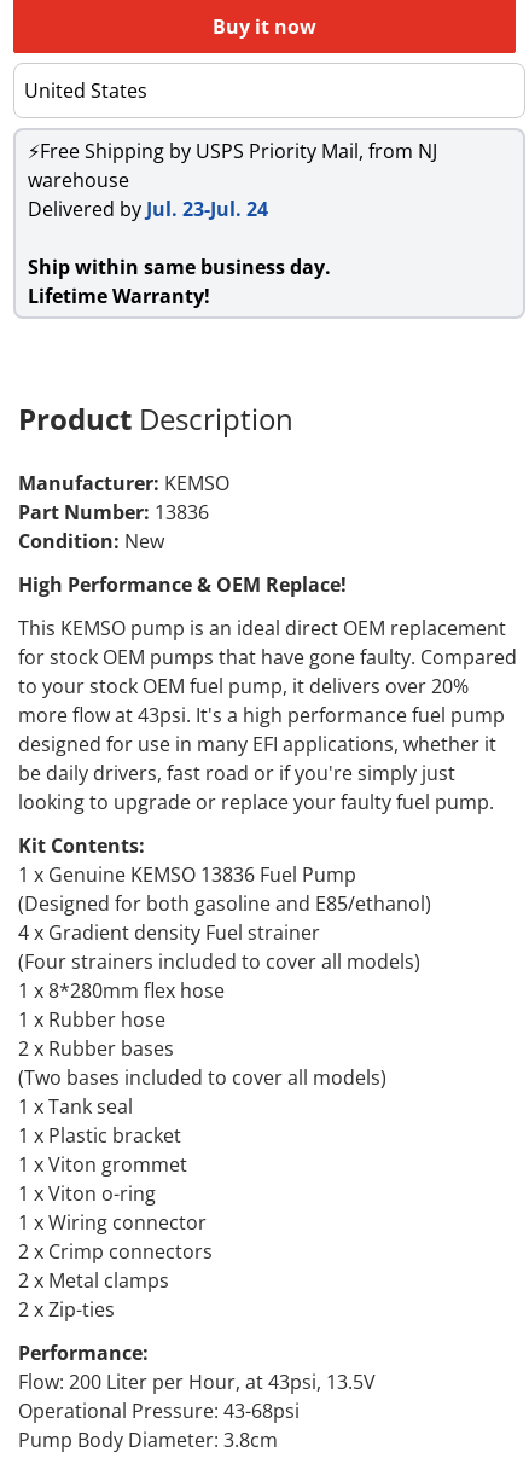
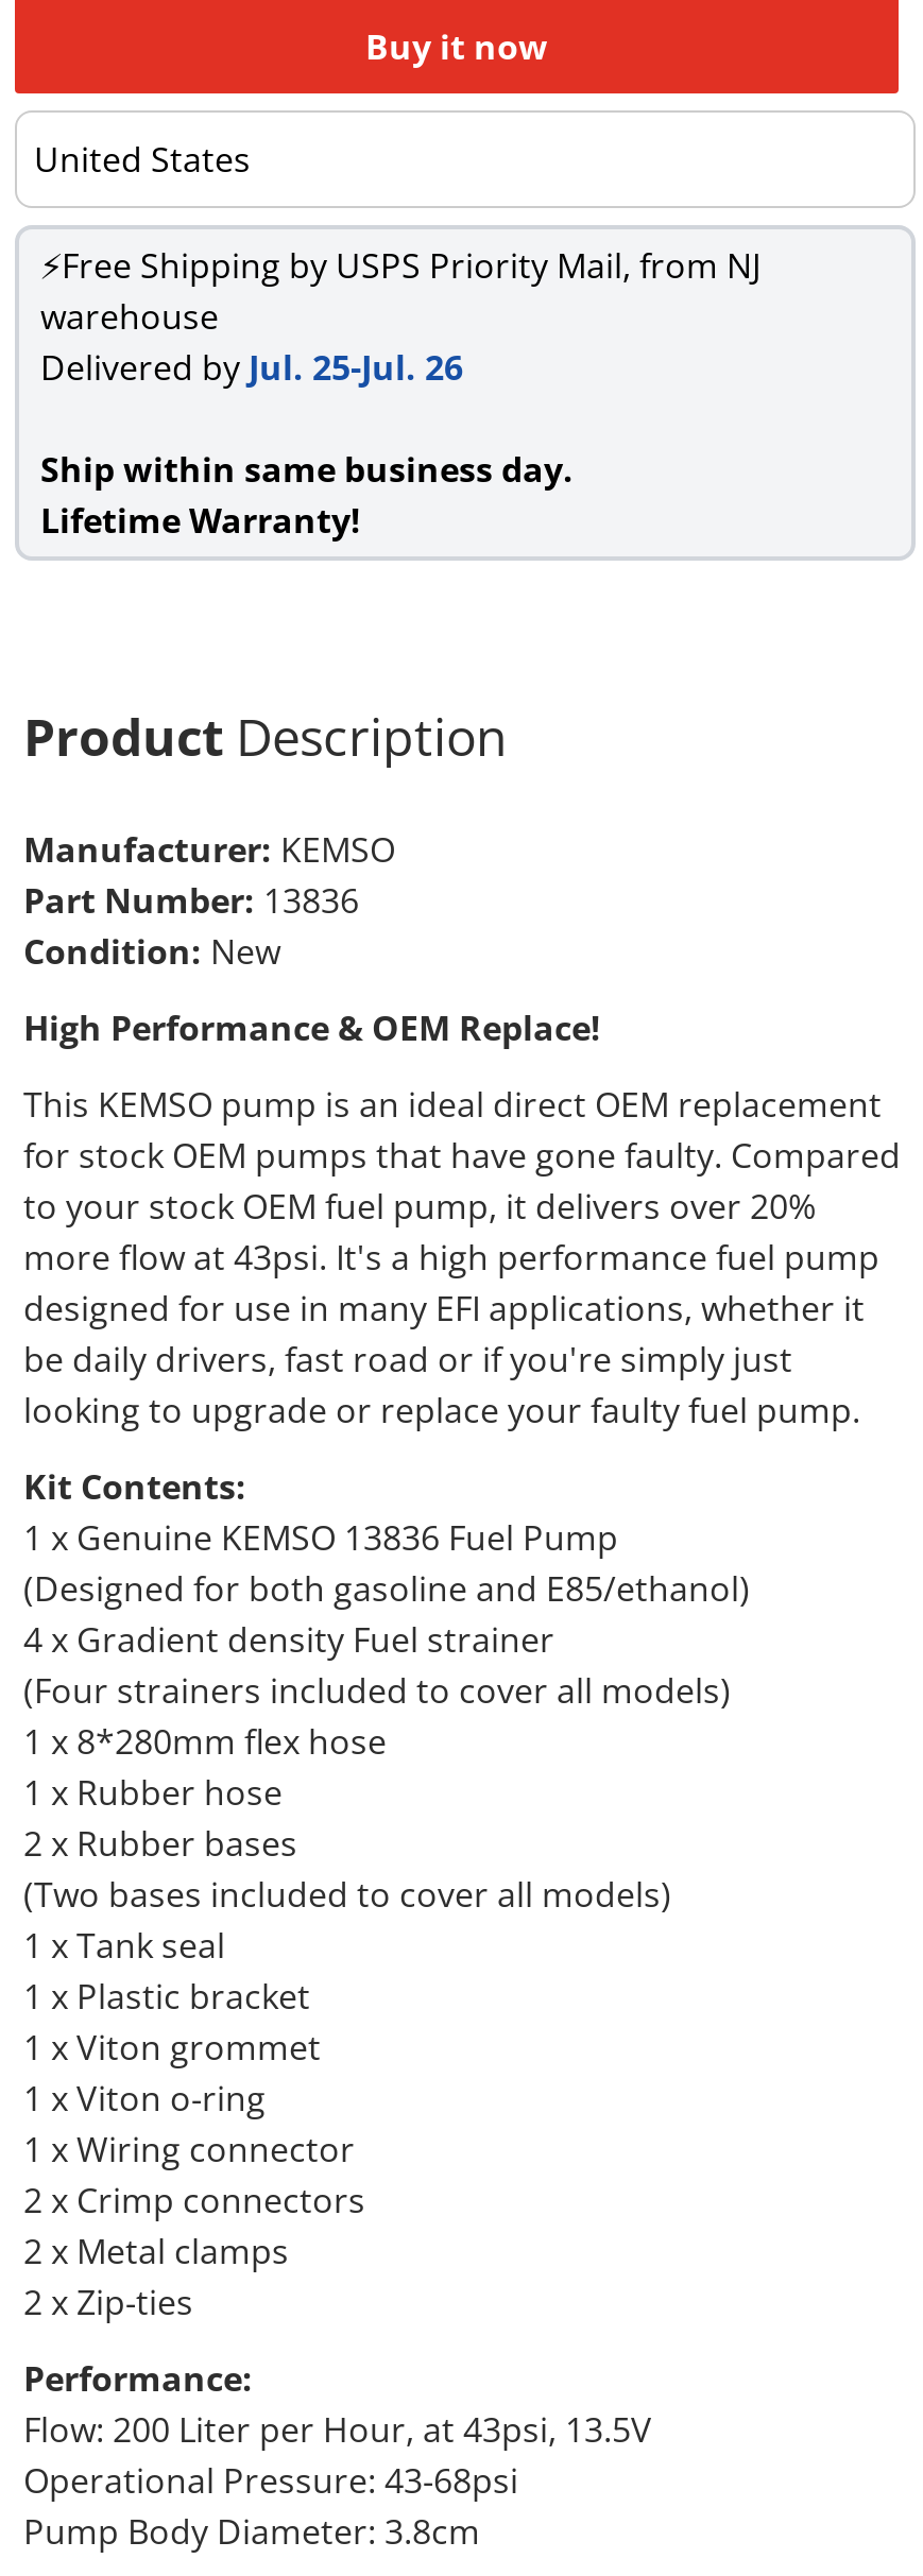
[28,196,268,222] Delivered by Jul. 23-Jul. 24 -> [40,344,463,391] Delivered by Jul. 25-Jul. 26

